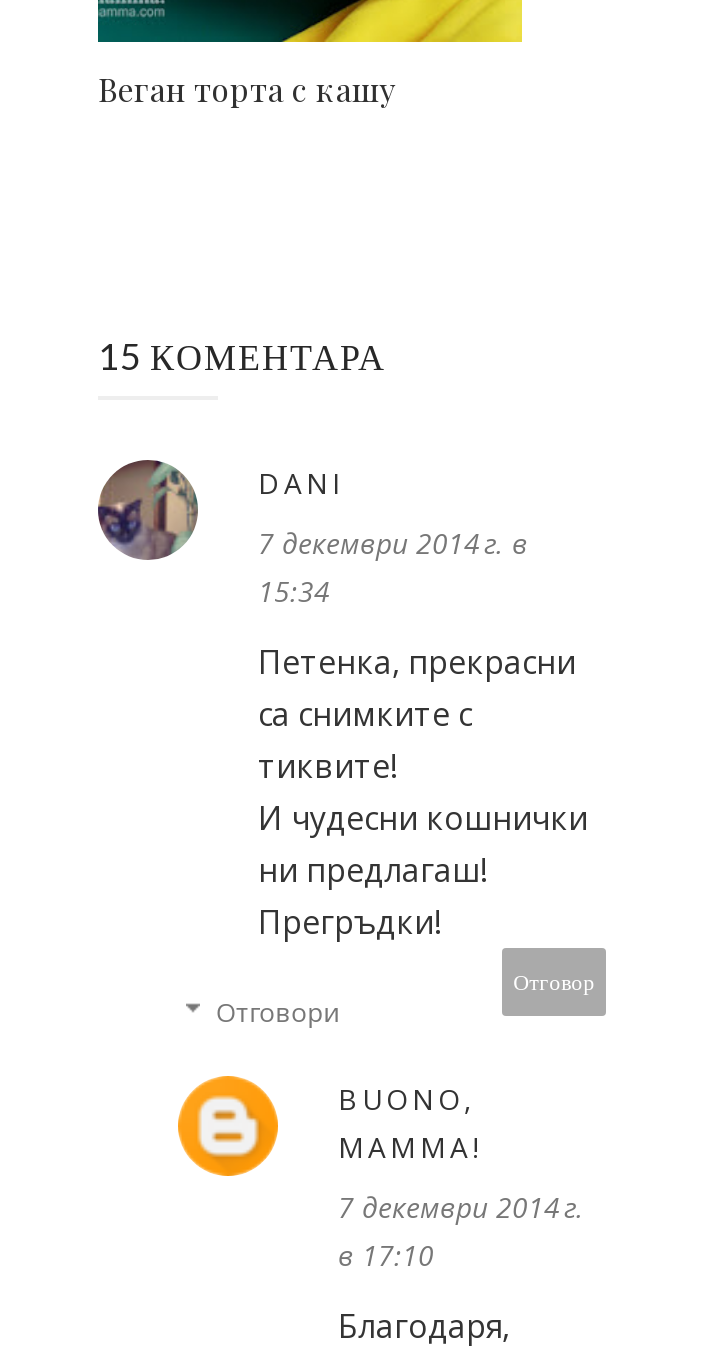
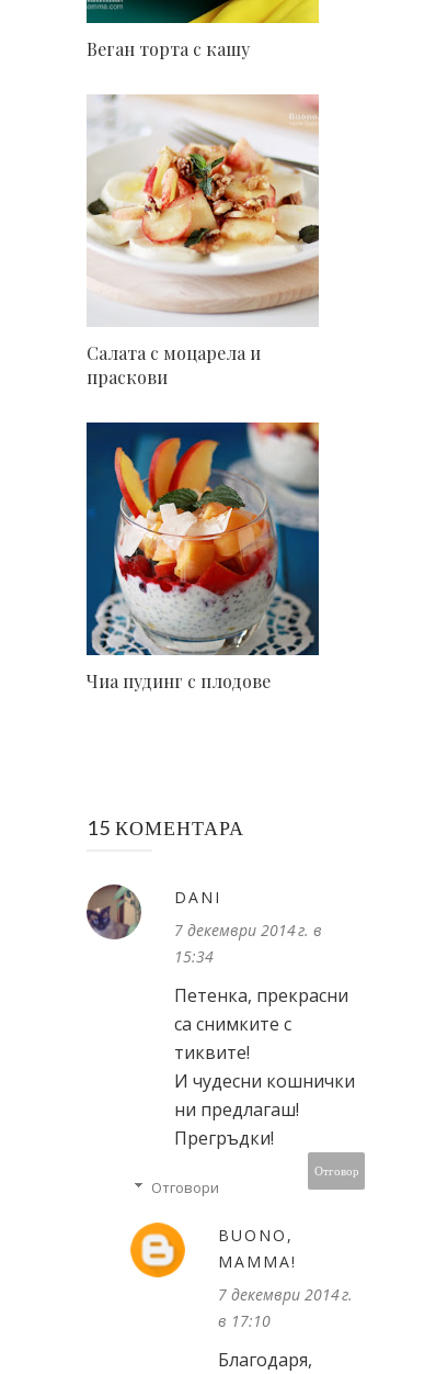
none -> [87,93,320,388] [image] | Салата с моцарела и | праскови
none -> [87,421,320,692] [image] | Чиа пудинг с плодове

